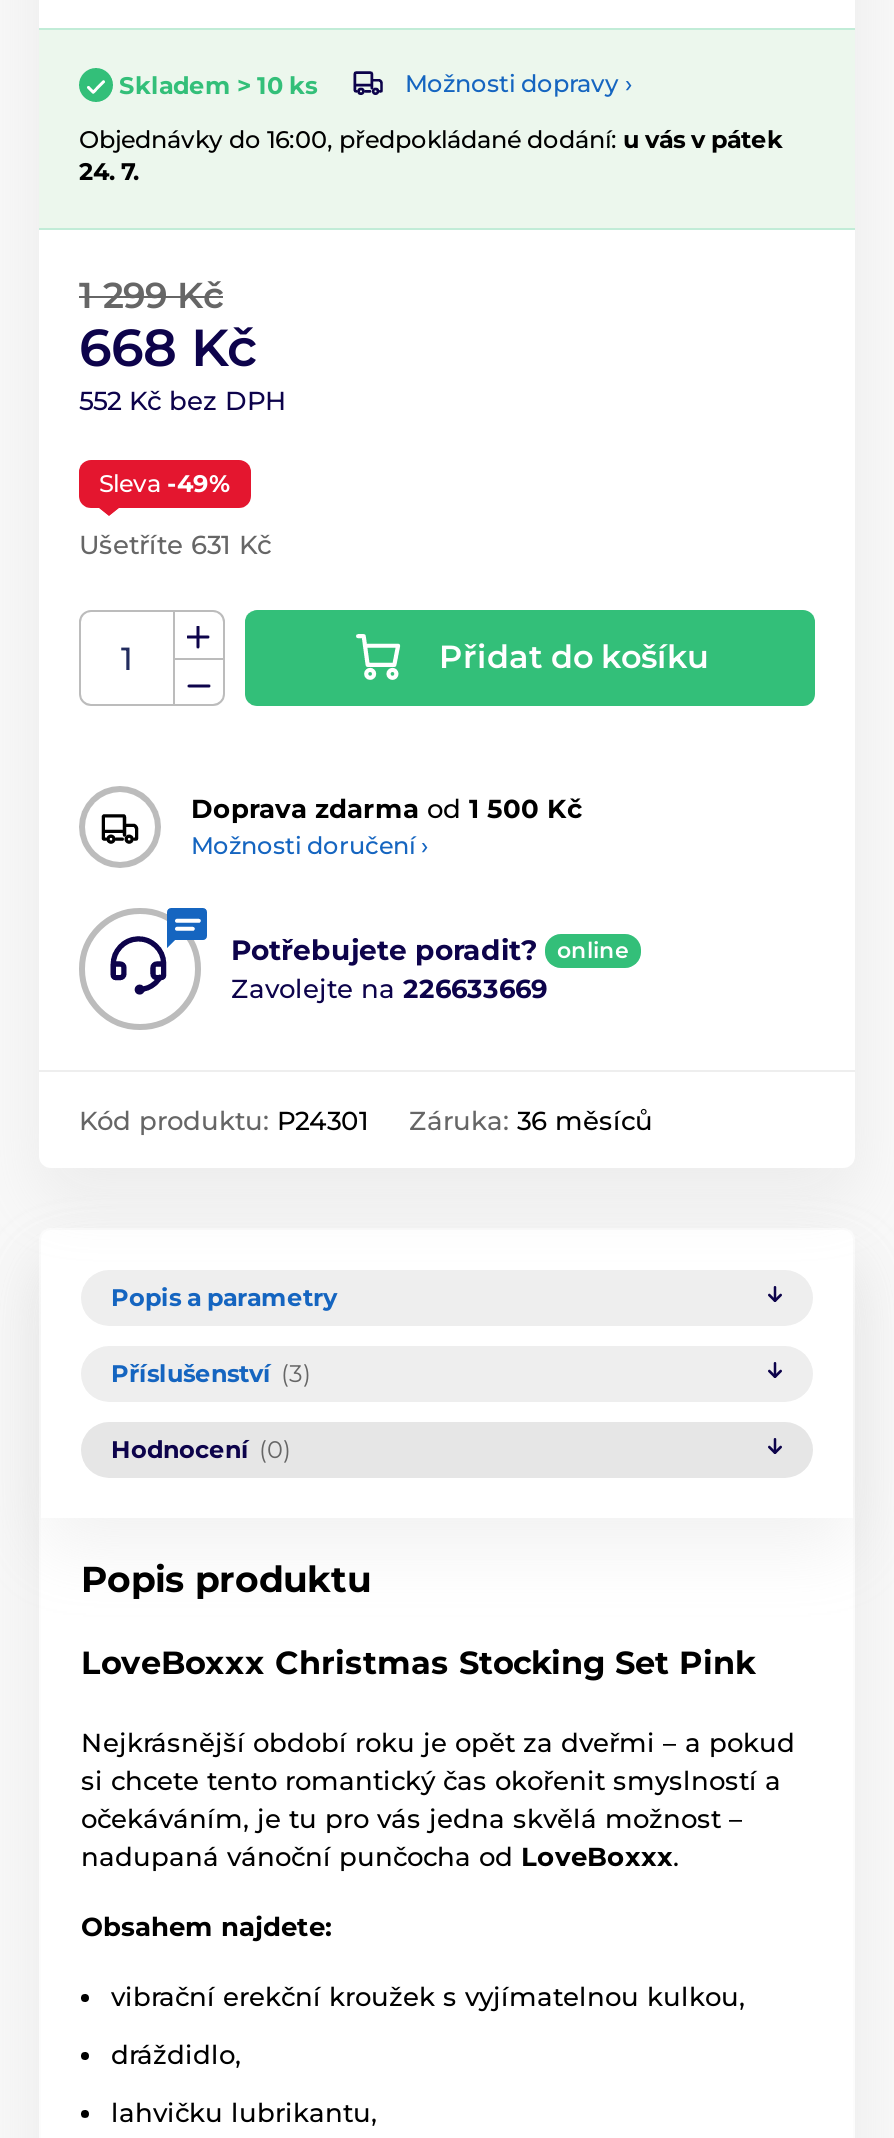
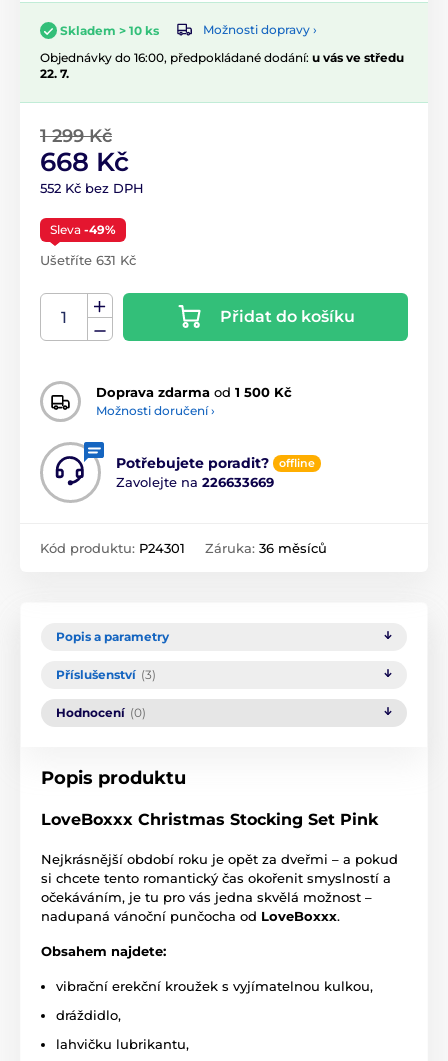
[79,124,783,154] Objednávky do 16:00, předpokládané dodání: u vás v pátek -> [40,50,404,65] Objednávky do 16:00, předpokládané dodání: u vás ve středu
[79,156,139,186] 24. 7. -> [40,66,69,81] 22. 7.
[557,936,629,964] online -> [279,456,315,470] offline

